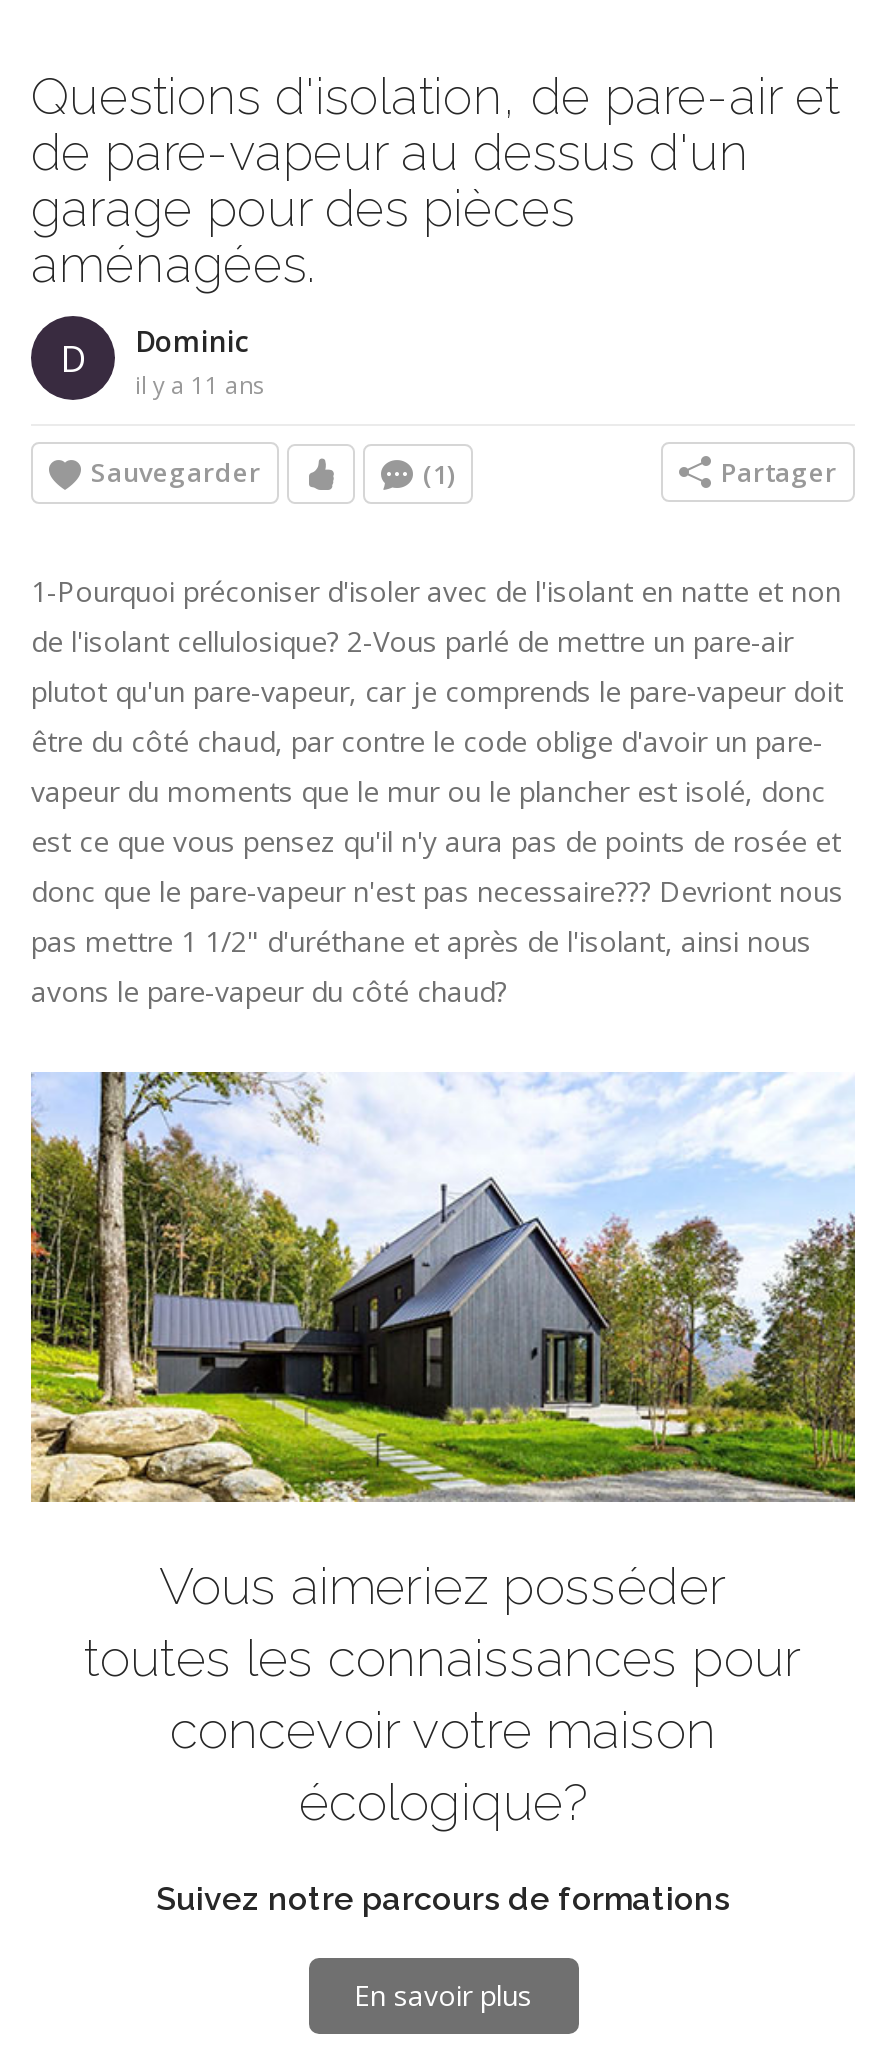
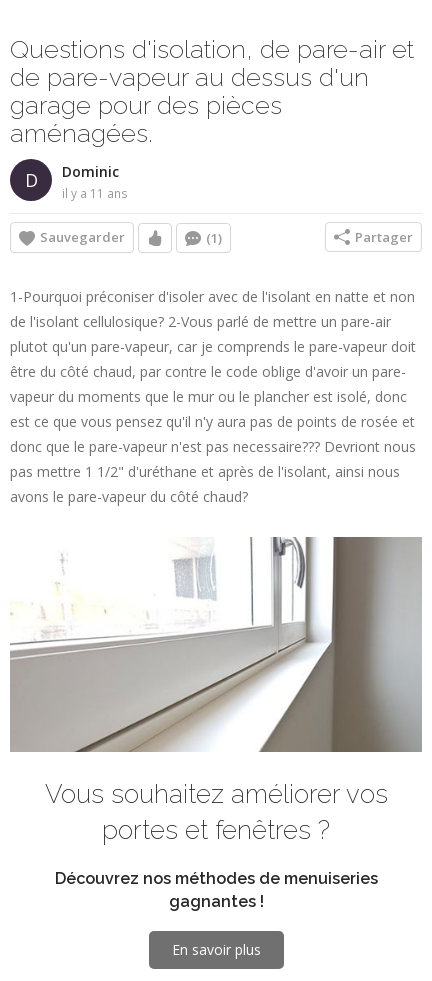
[29,1070,855,1833] [image] | Vous aimeriez posséder | toutes les connaissances pour | concevoir votre maison | écologique? -> [9,536,423,845] [image] | Vous souhaitez améliorer vos | portes et fenêtres ?
[156,1879,730,1917] Suivez notre parcours de formations -> [54,868,377,910] Découvrez nos méthodes de menuiseries | gagnantes !

